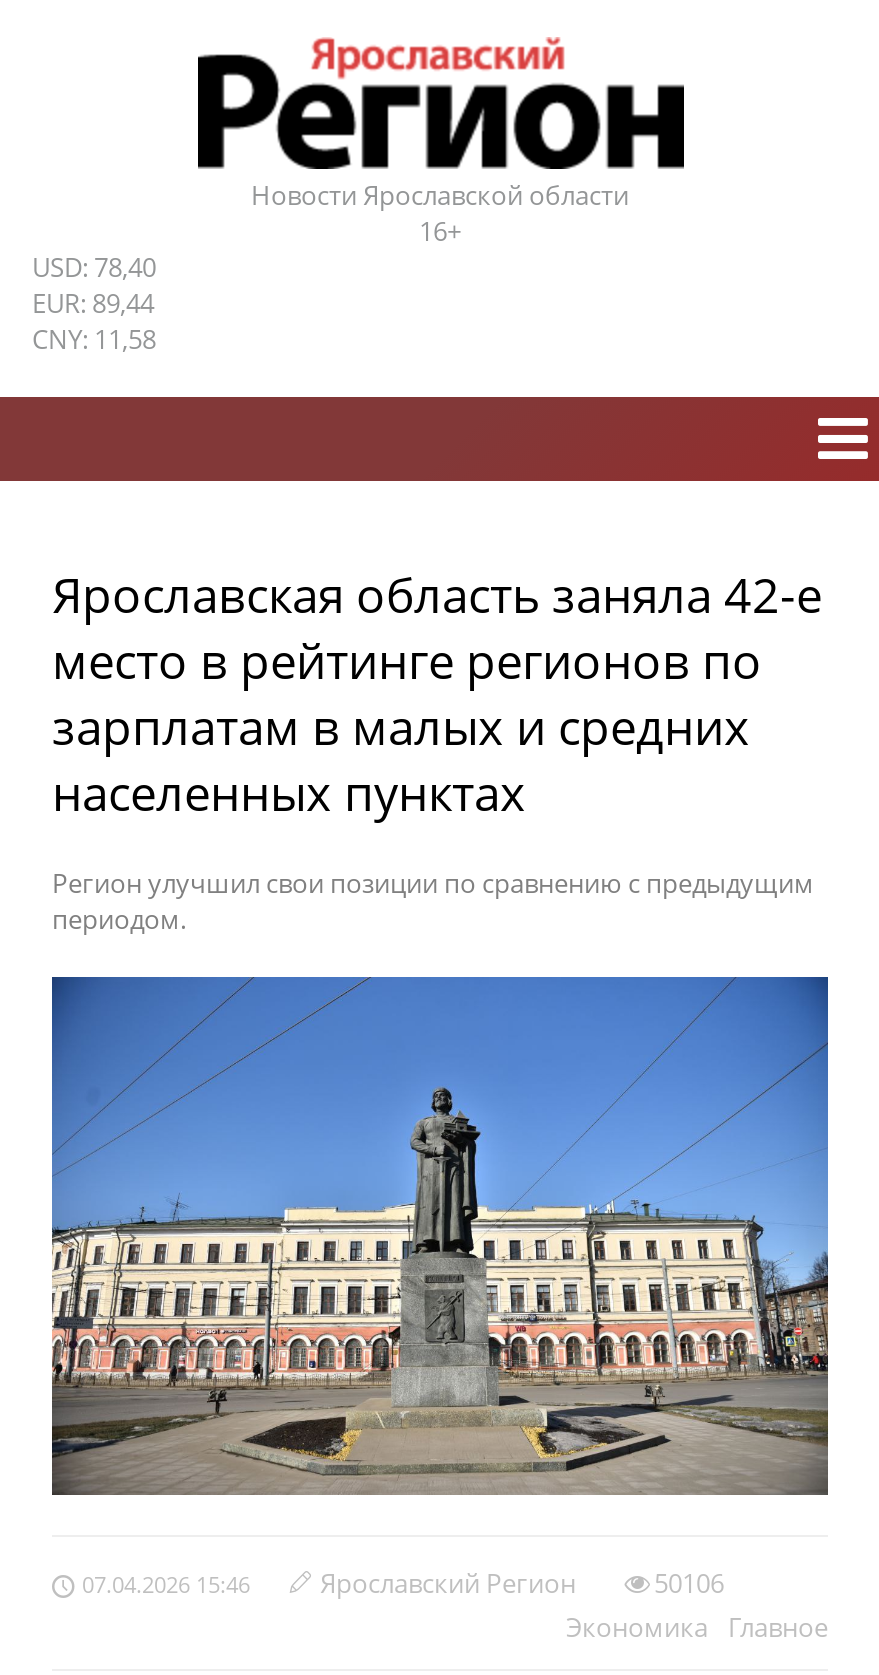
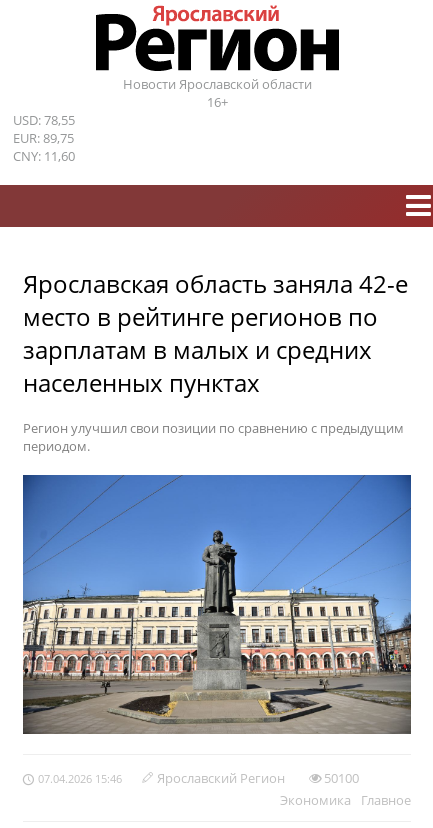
[32,249,156,285] USD: 78,40 -> [13,111,75,129] USD: 78,55
[32,285,154,321] EUR: 89,44 -> [13,129,74,147] EUR: 89,75
[32,321,156,357] CNY: 11,58 -> [13,147,75,165] CNY: 11,60
[654,1564,724,1600] 50106 -> [324,769,359,787] 50100

